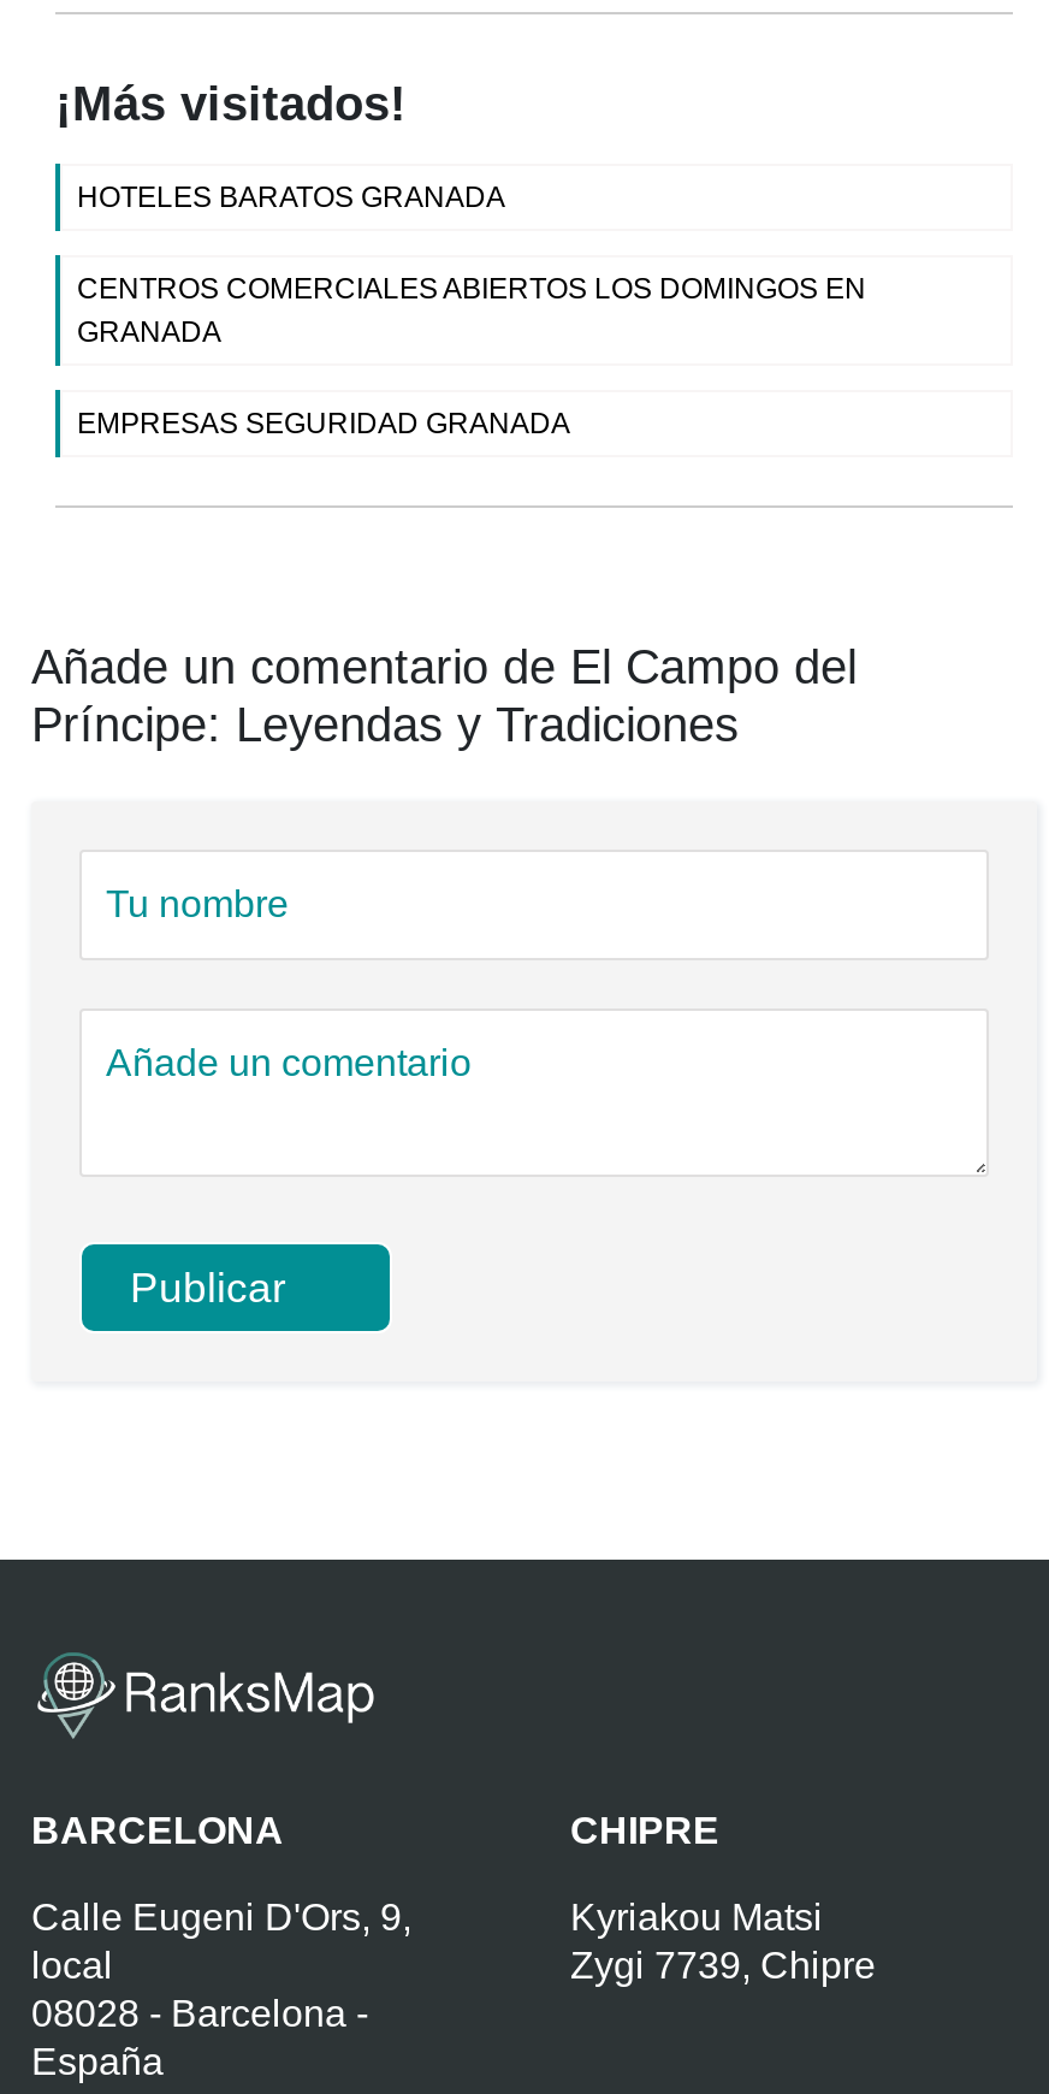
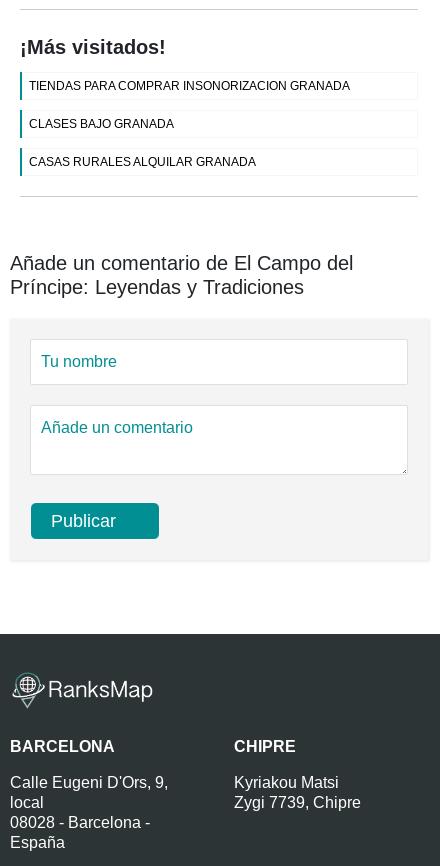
[77,181,505,214] HOTELES BARATOS GRANADA -> [29,79,350,93] TIENDAS PARA COMPRAR INSONORIZACION GRANADA
[77,272,866,349] CENTROS COMERCIALES ABIERTOS LOS DOMINGOS EN | GRANADA -> [29,117,174,131] CLASES BAJO GRANADA
[77,407,570,441] EMPRESAS SEGURIDAD GRANADA -> [29,155,256,169] CASAS RURALES ALQUILAR GRANADA

